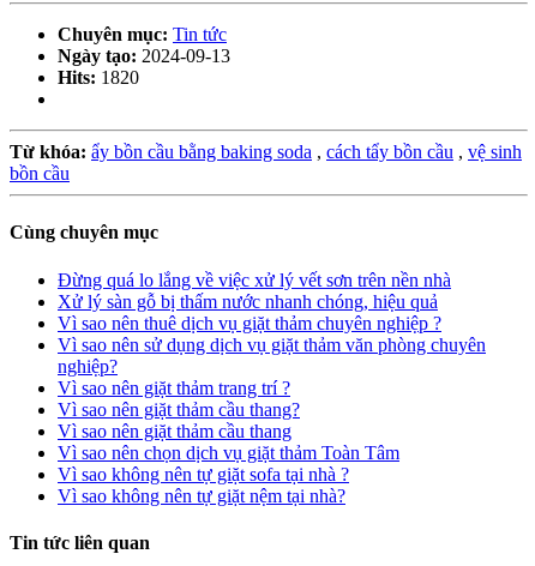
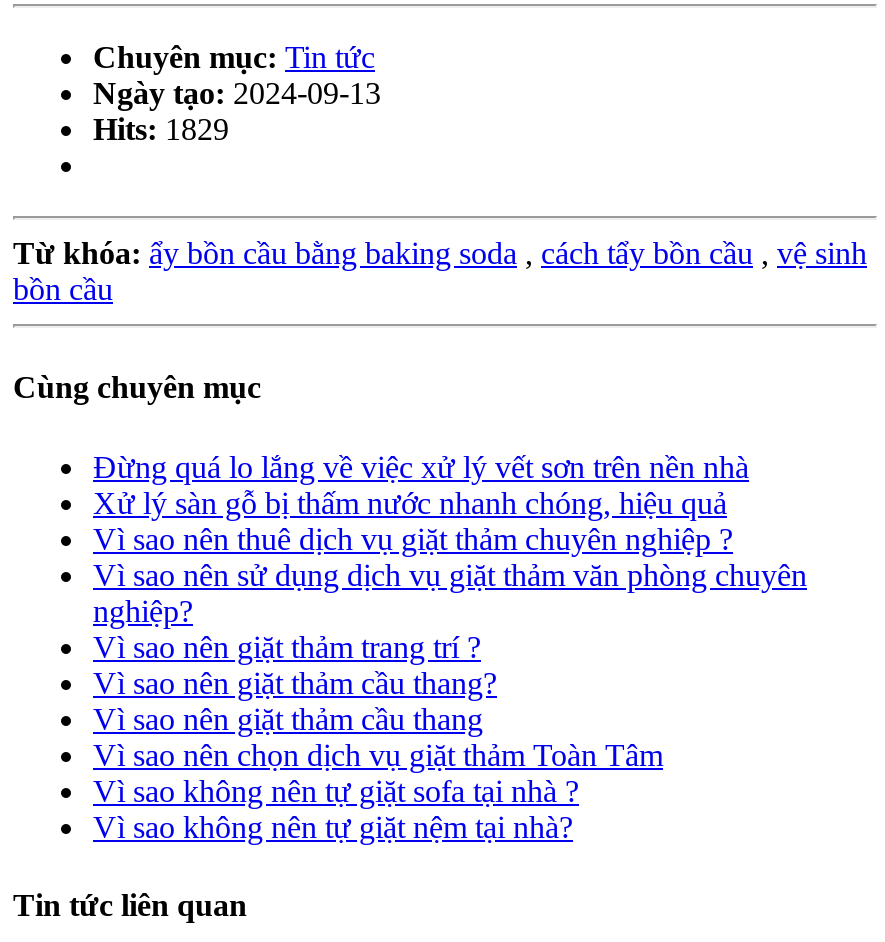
[58,67,139,88] Hits: 1820 -> [93,112,229,146] Hits: 1829

